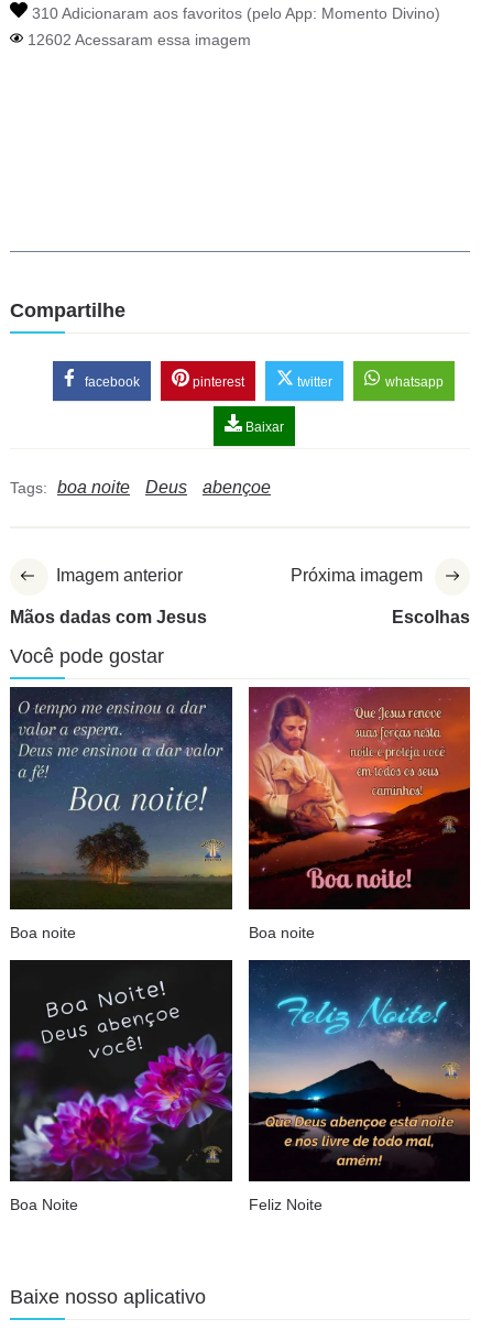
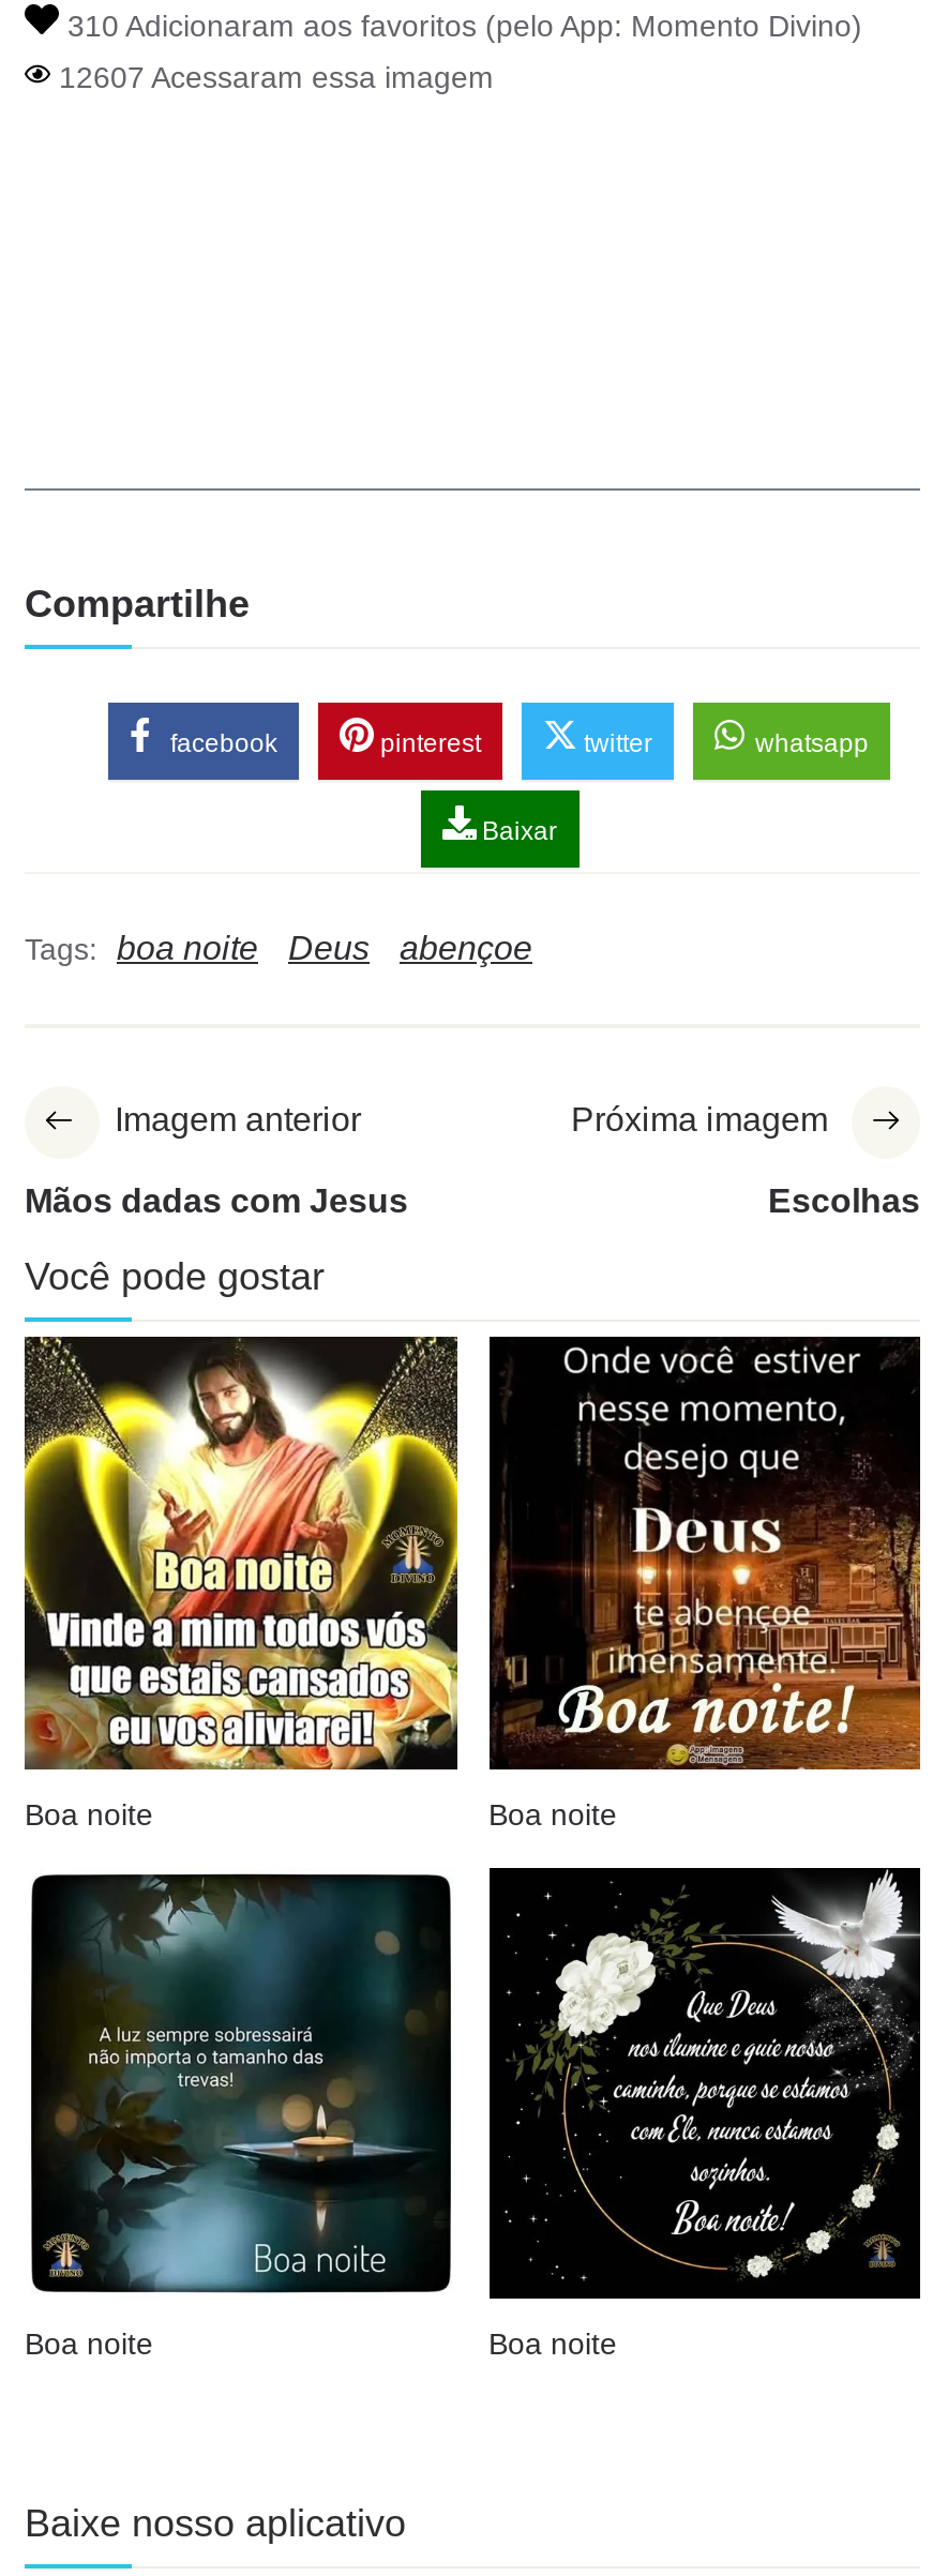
[23,31,251,49] 12602 Acessaram essa imagem -> [50,60,494,95] 12607 Acessaram essa imagem
[9,687,233,911] [image] -> [22,1337,460,1772] [image]
[248,686,471,911] [image] -> [487,1335,922,1772] [image]
[9,959,322,1214] [image] | Boa Noite | Feliz Noite -> [25,1868,617,2361] [image] | Boa noite | Boa noite
[248,960,471,1170] [image] -> [487,1868,922,2279] [image]

